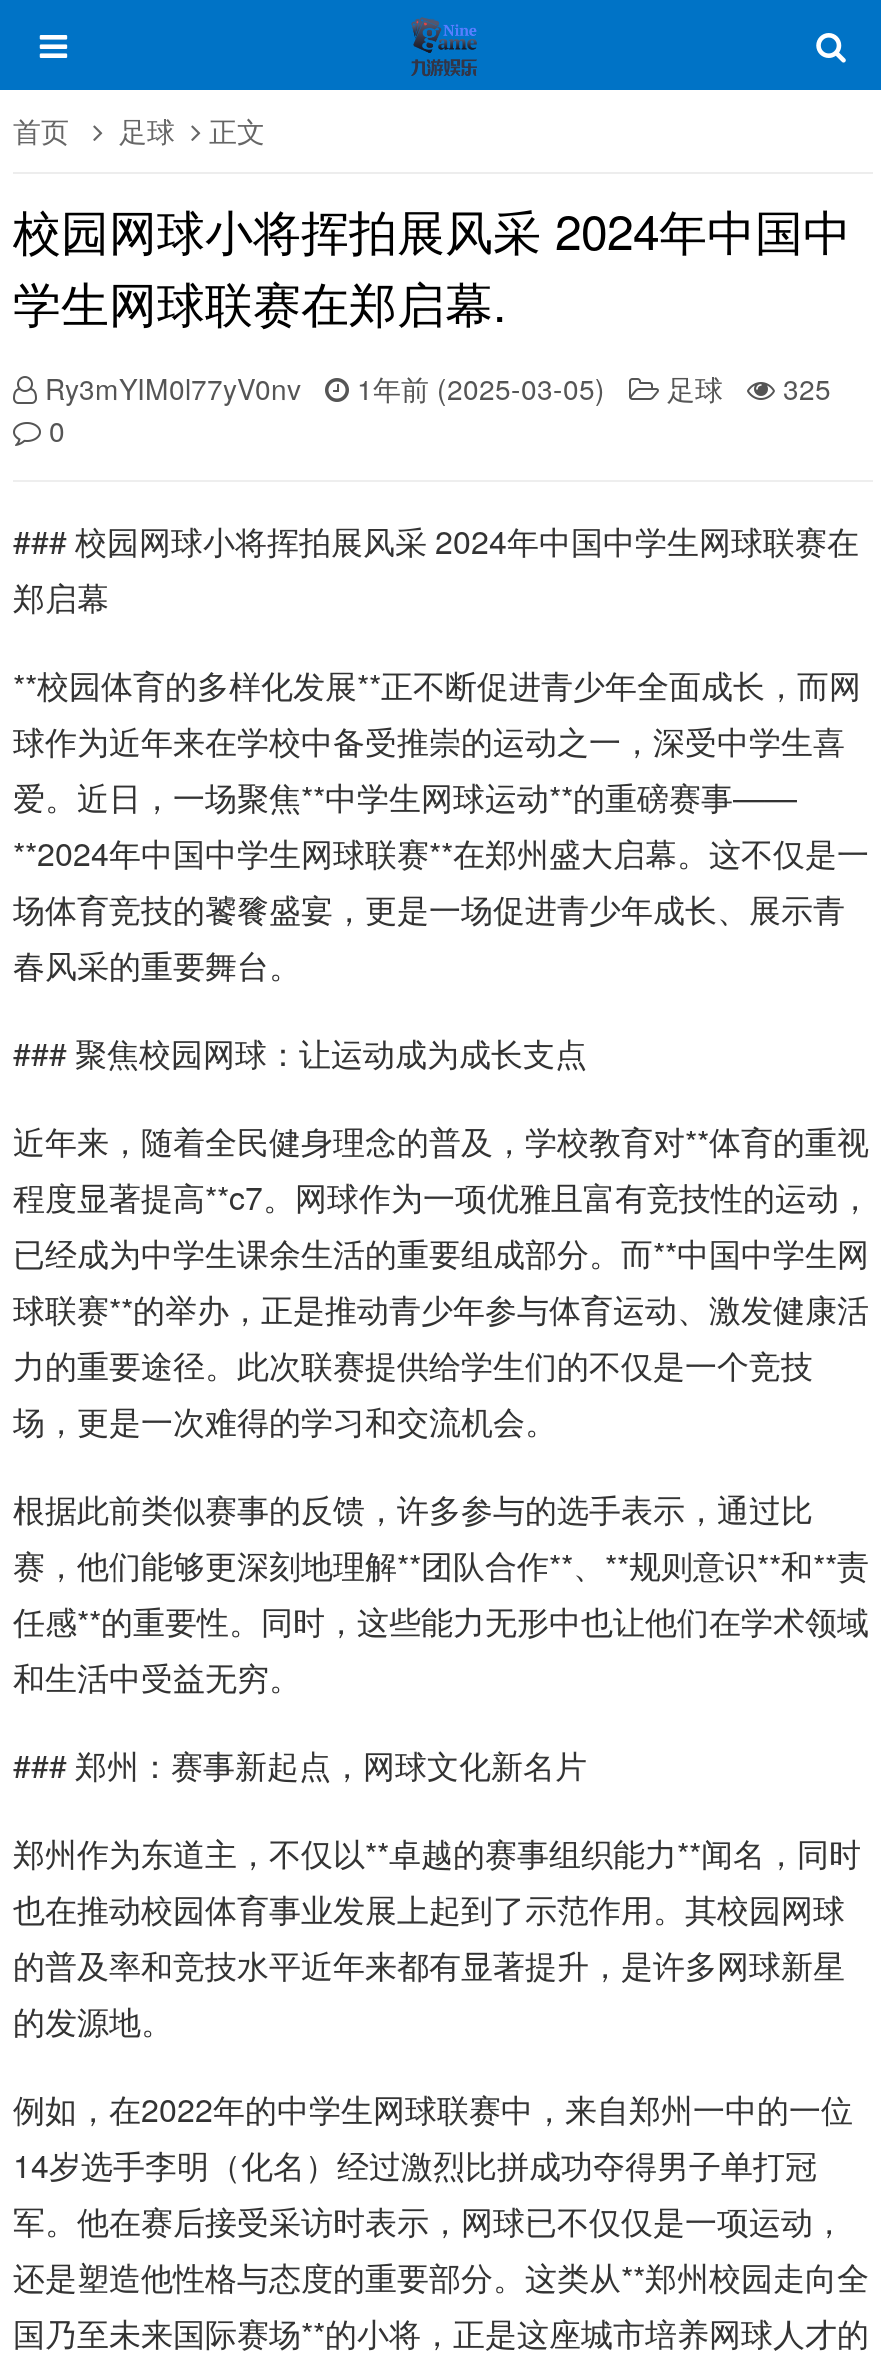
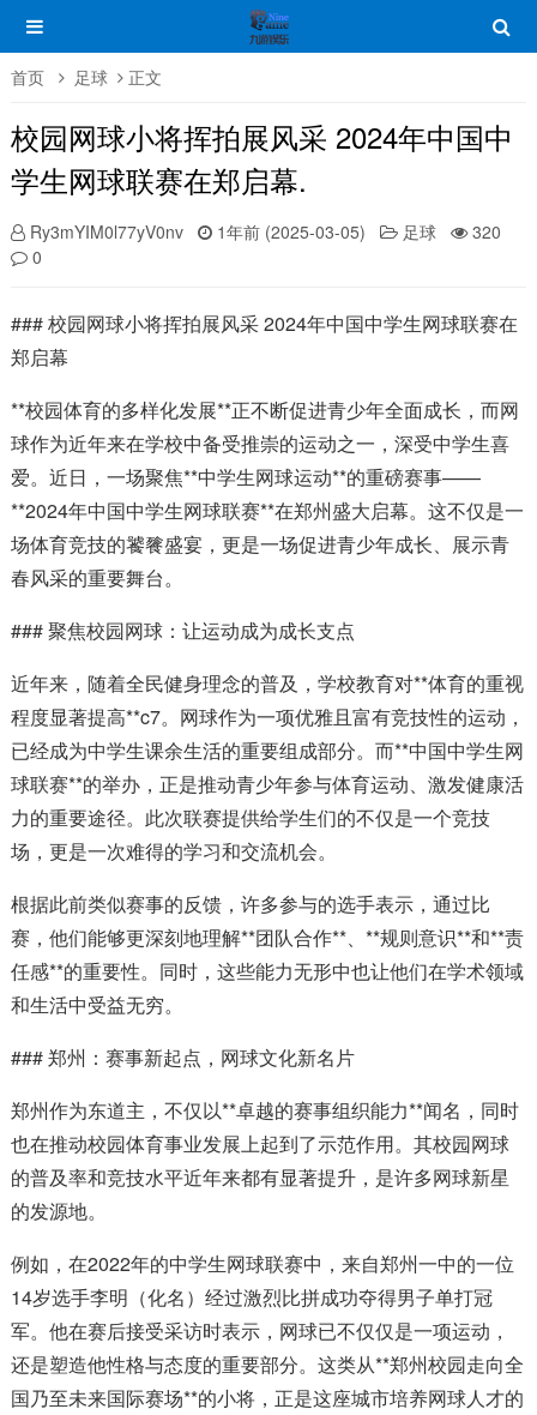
[45,368,831,408] Ry3mYIM0l77yV0nv 1年前 (2025-03-05) 足球 325 -> [30,219,501,243] Ry3mYIM0l77yV0nv 1年前 (2025-03-05) 足球 320

